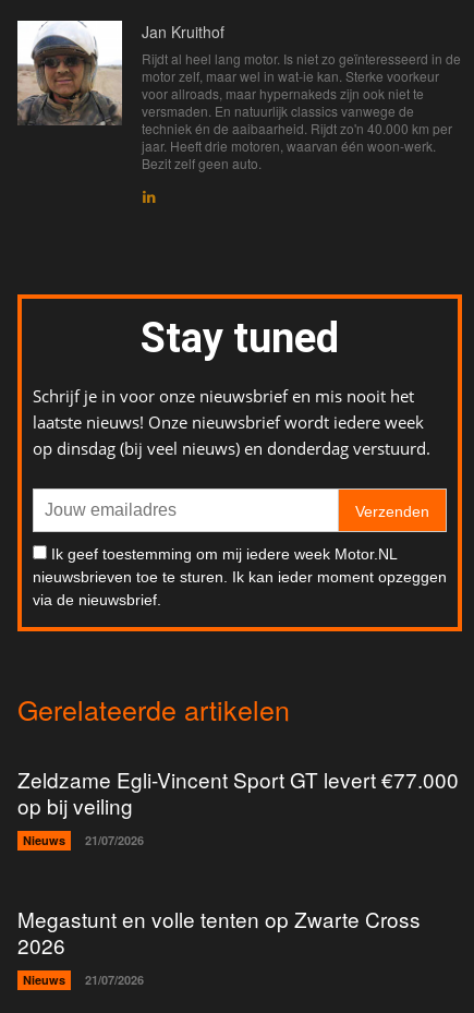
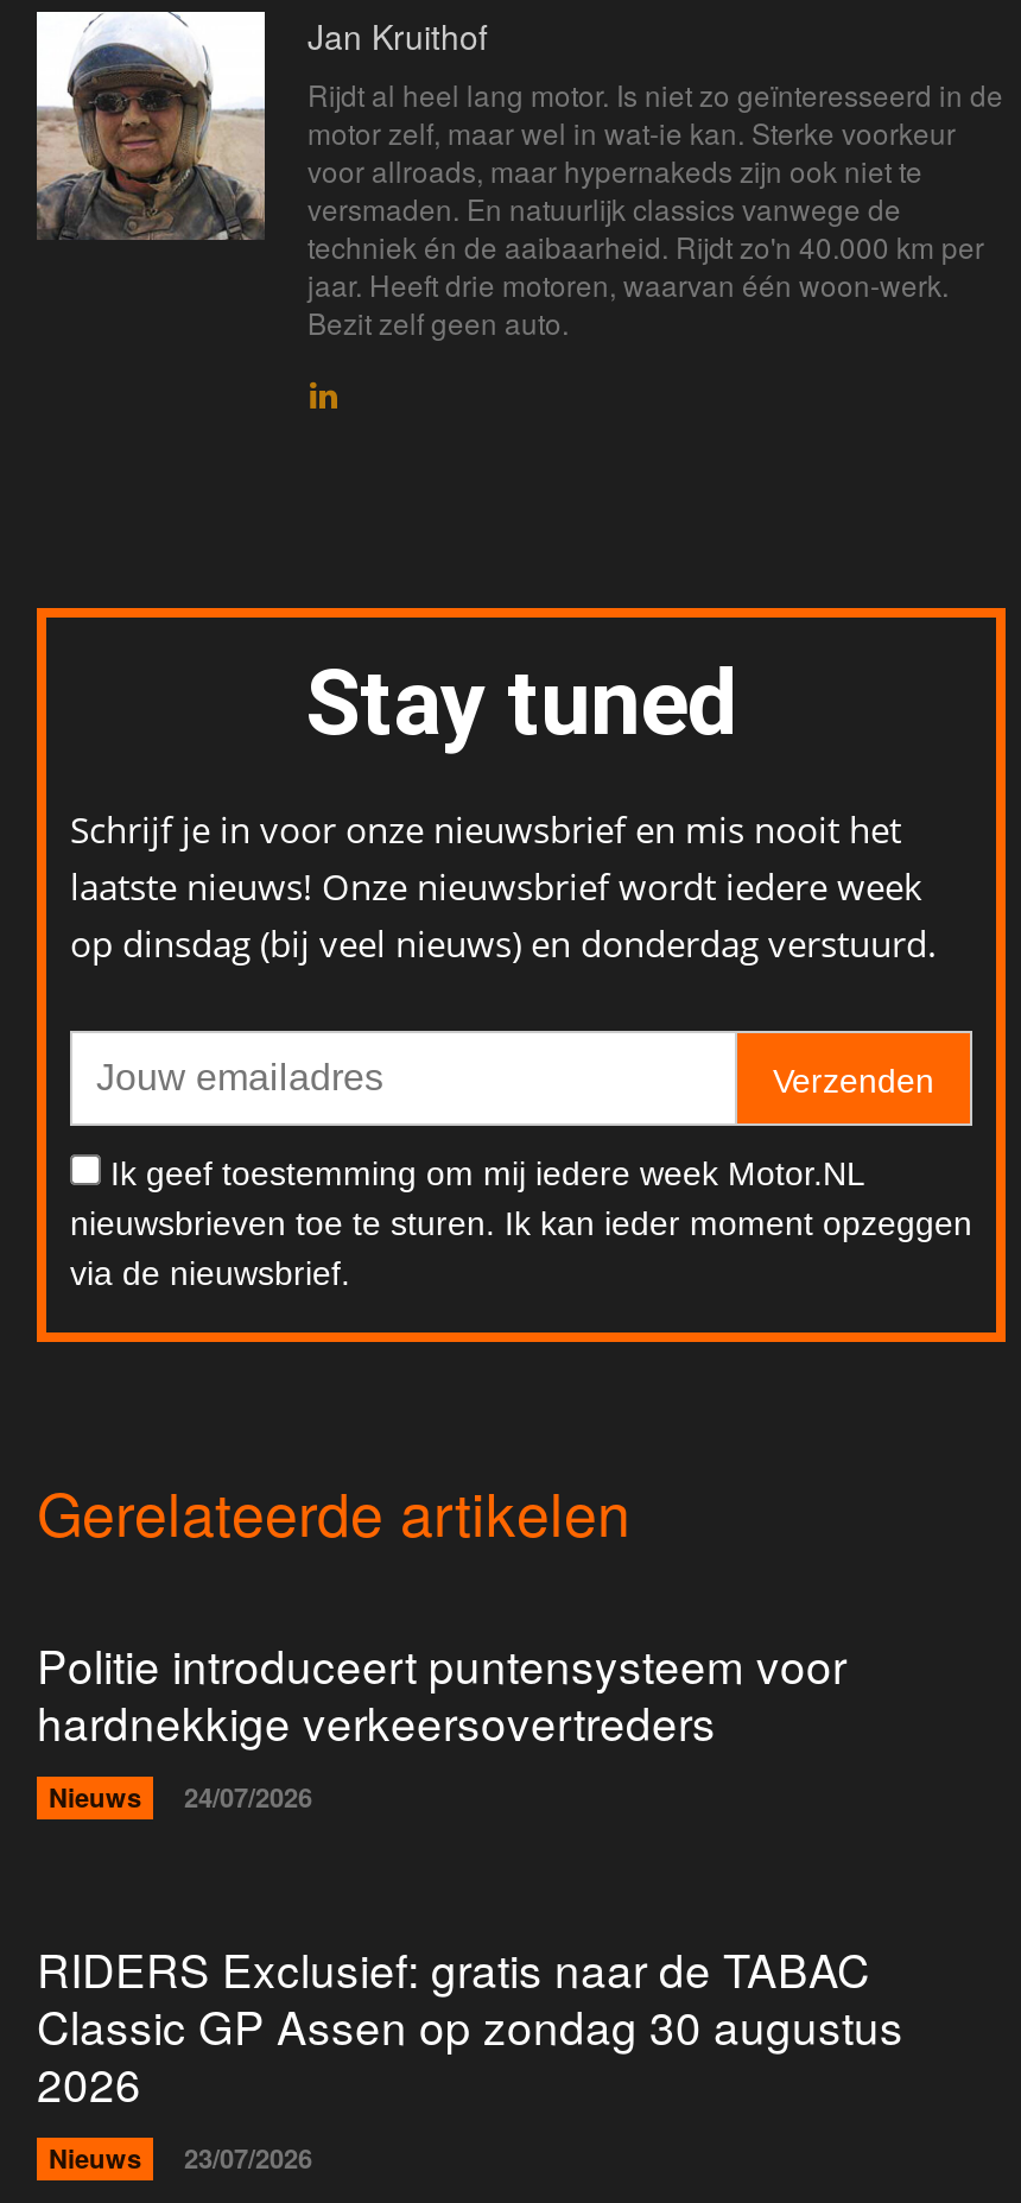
[17,765,459,820] Zeldzame Egli-Vincent Sport GT levert €77.000 | op bij veiling -> [37,1632,846,1753] Politie introduceert puntensysteem voor | hardnekkige verkeersovertreders
[23,832,144,849] Nieuws 21/07/2026 -> [49,1780,312,1815] Nieuws 24/07/2026
[17,904,421,934] Megastunt en volle tenten op Zwarte Cross -> [37,1936,903,2057] RIDERS Exclusief: gratis naar de TABAC | Classic GP Assen op zondag 30 augustus
[23,972,144,988] Nieuws 21/07/2026 -> [49,2141,312,2176] Nieuws 23/07/2026

